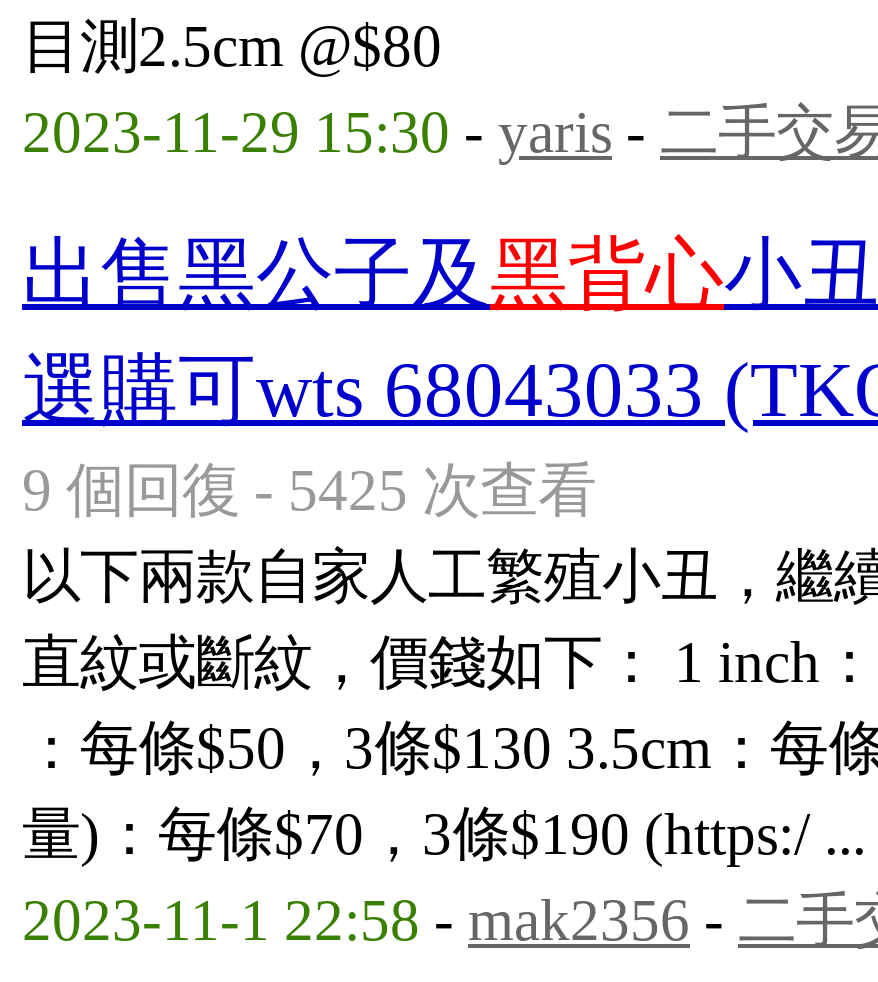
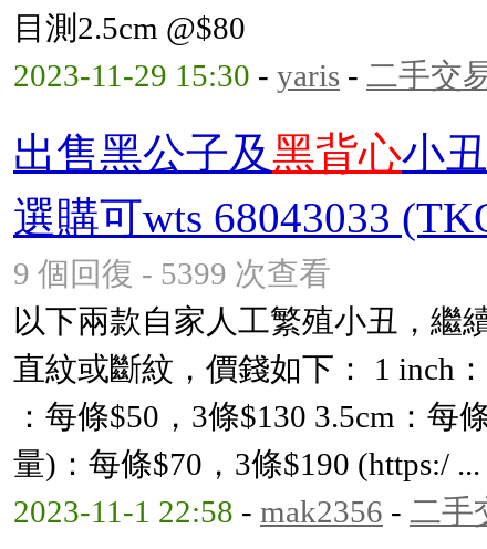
[22,458,596,522] 9 個回復 - 5425 次查看 -> [13,256,331,291] 9 個回復 - 5399 次查看

